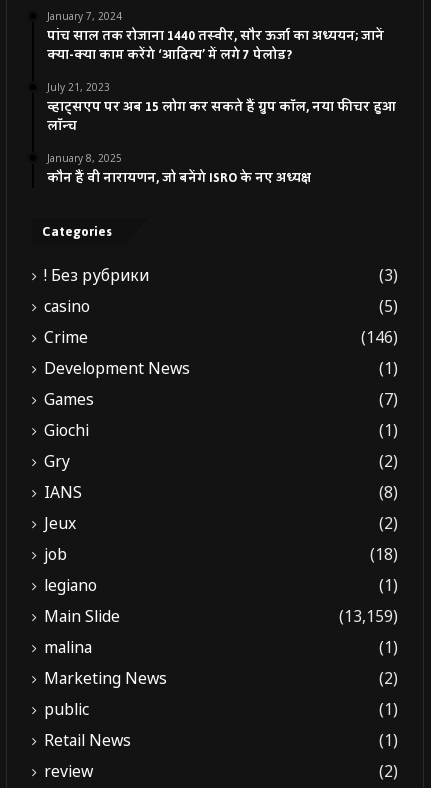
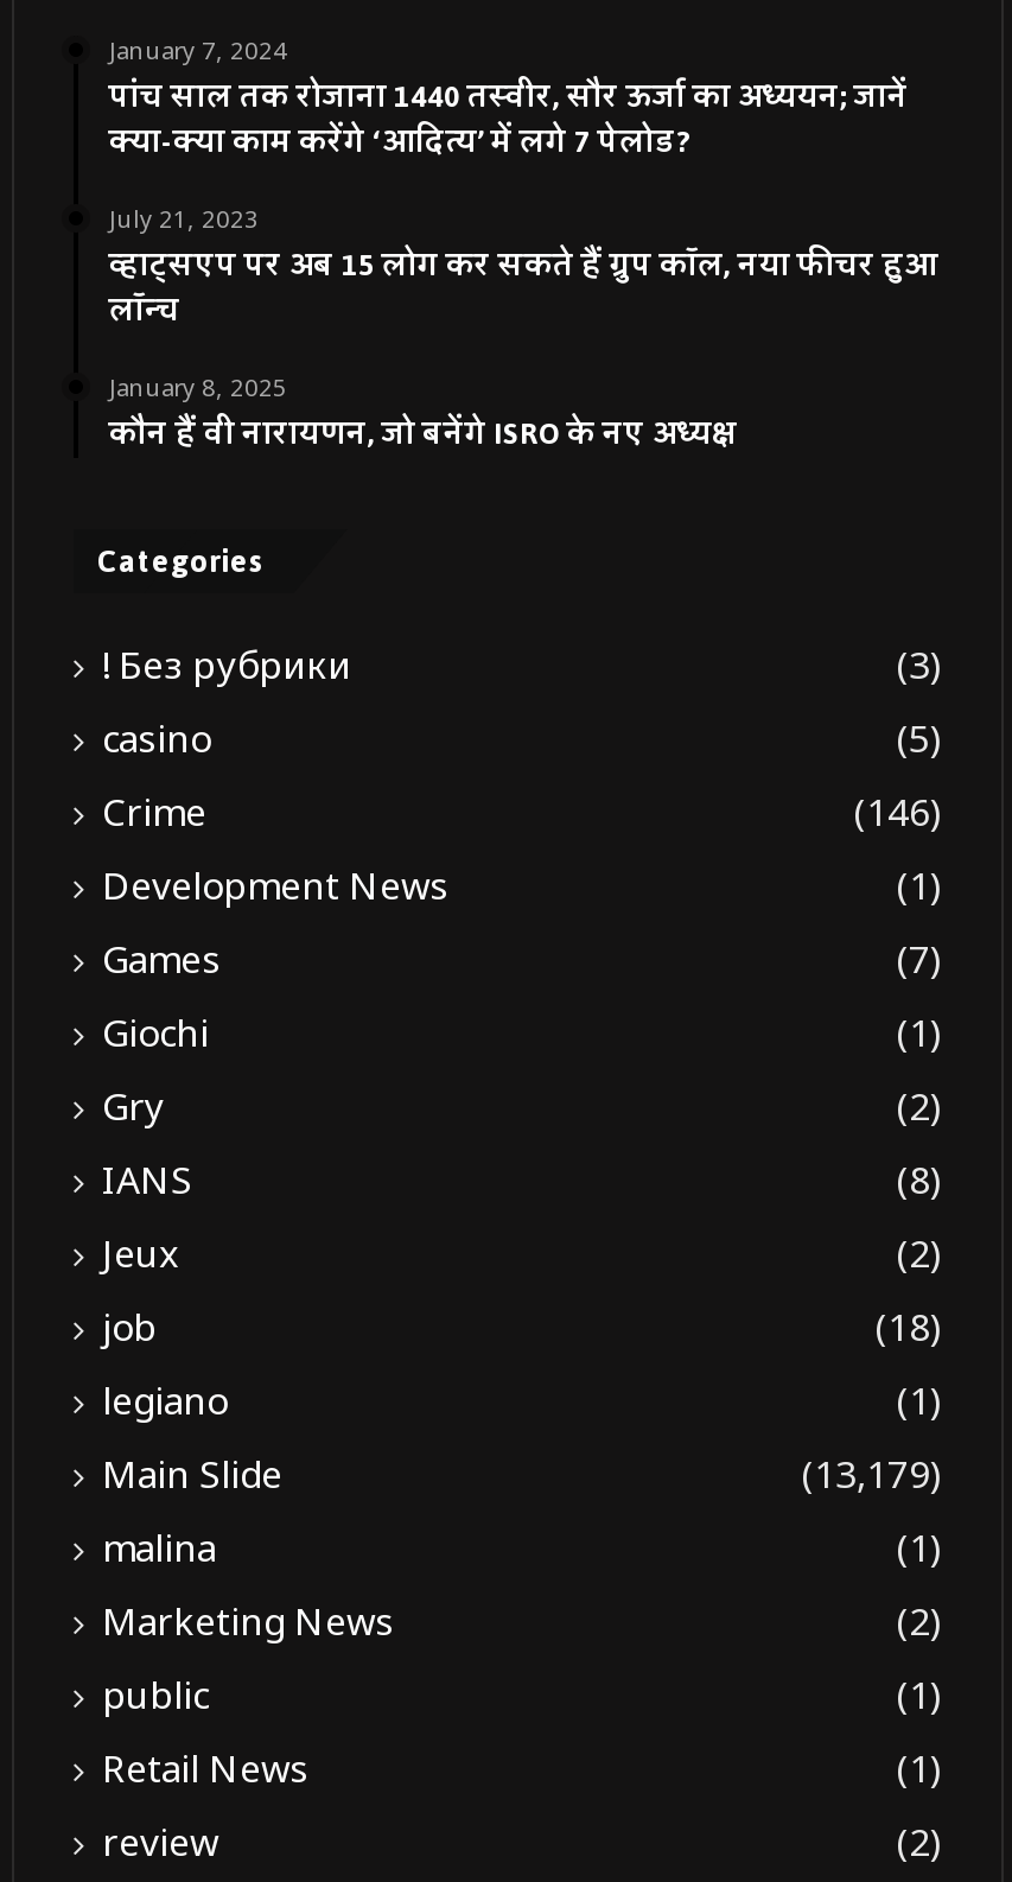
[339,605,398,627] (13,159) -> [802,1448,942,1500] (13,179)

